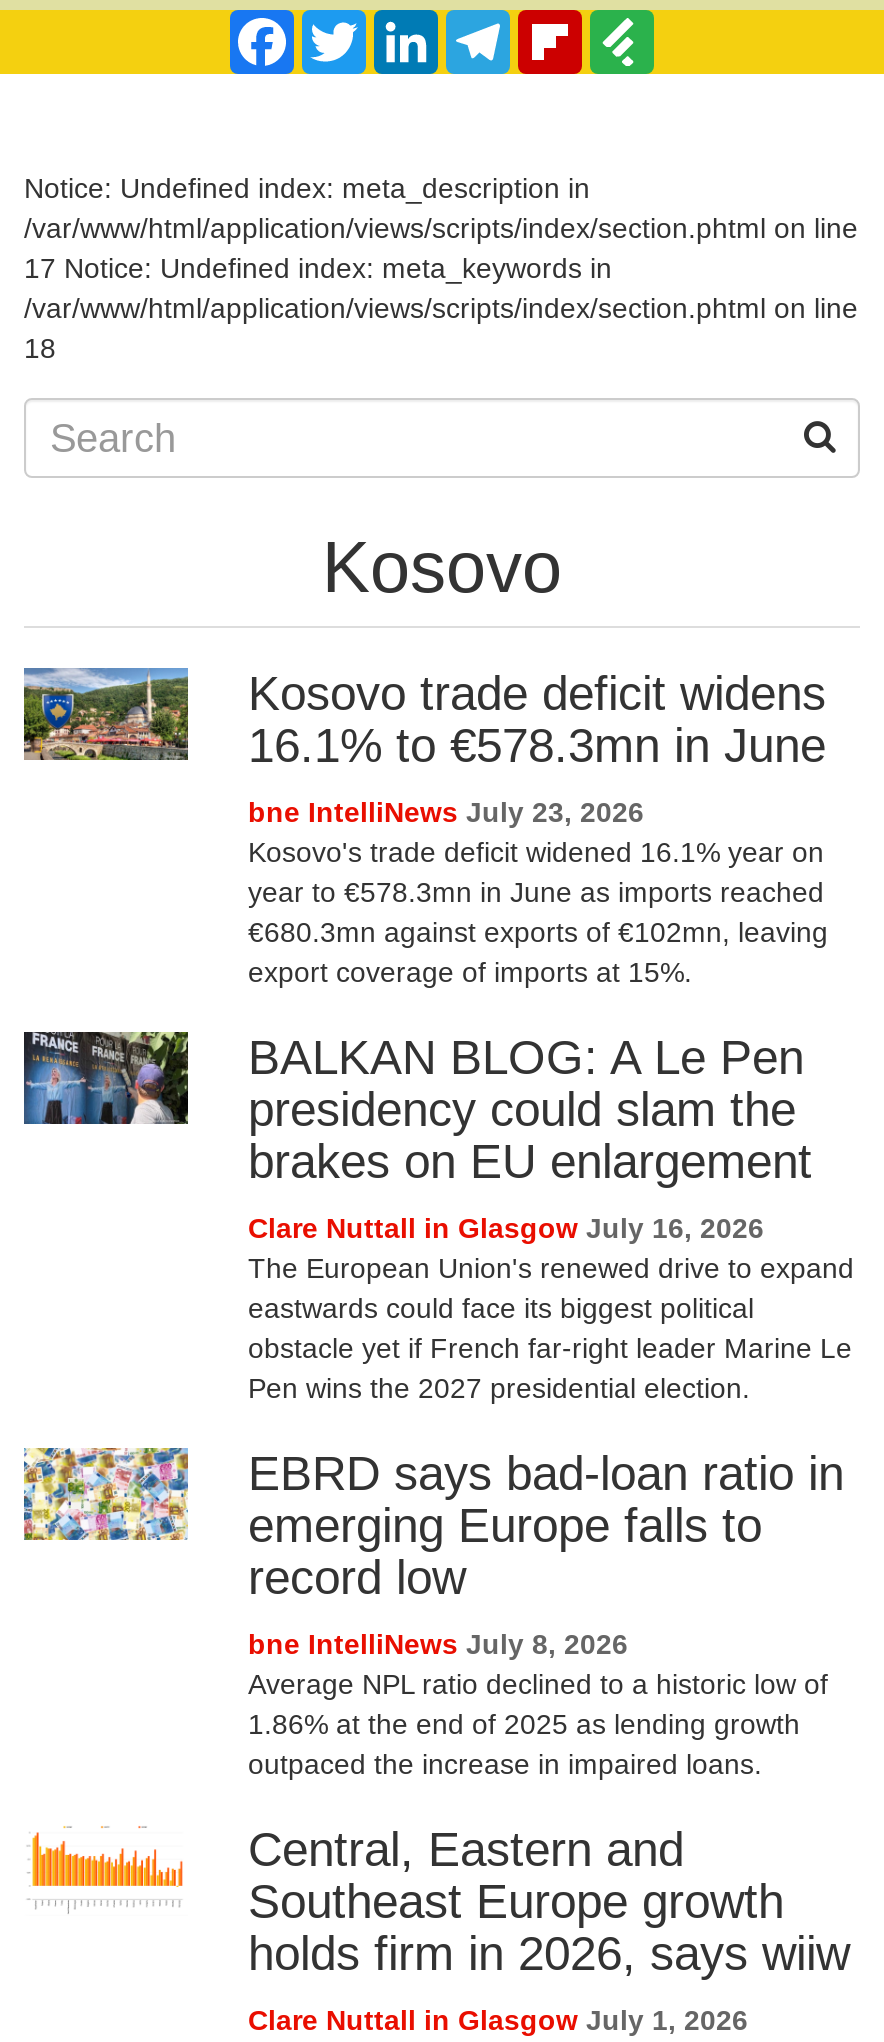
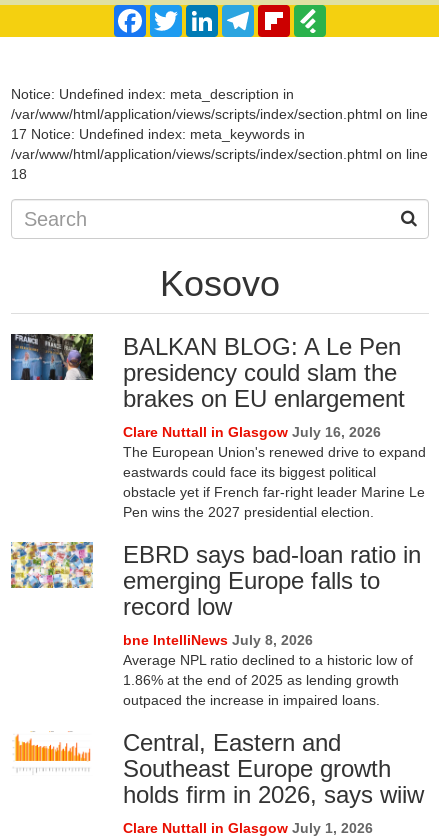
[22,666,828,988] [image] | Kosovo trade deficit widens | 16.1% to €578.3mn in June | bne IntelliNews July 23, 2026 | Kosovo's trade deficit widened 16.1% year on | year to €578.3mn in June as imports reached | €680.3mn against exports of €102mn, leaving | export coverage of imports at 15%. -> none

